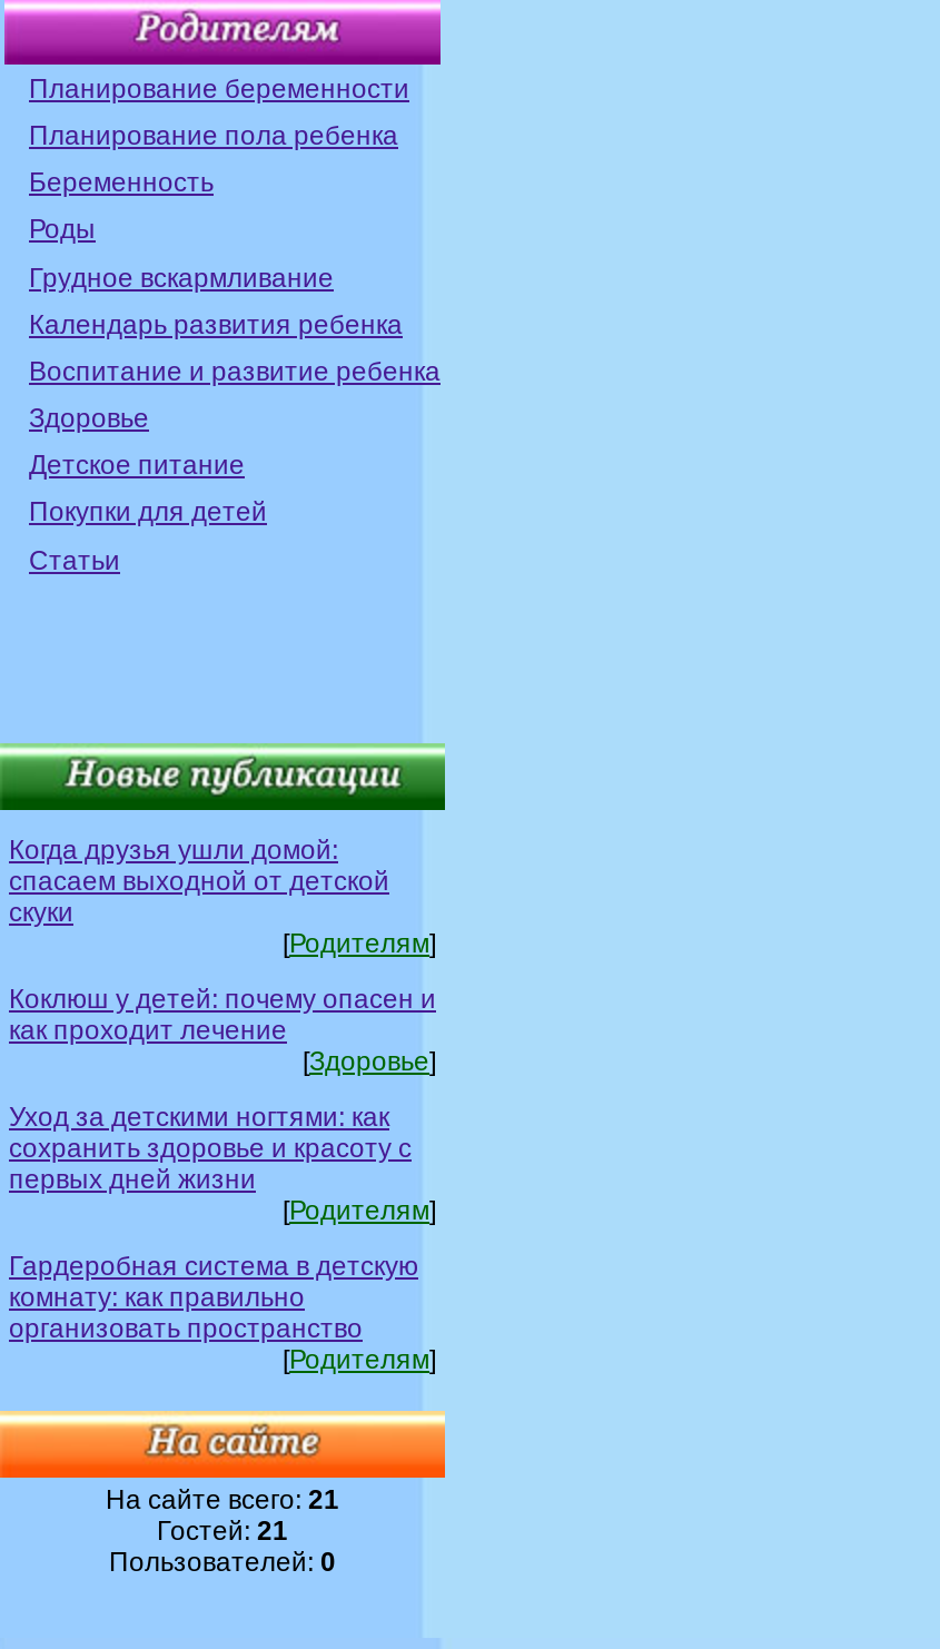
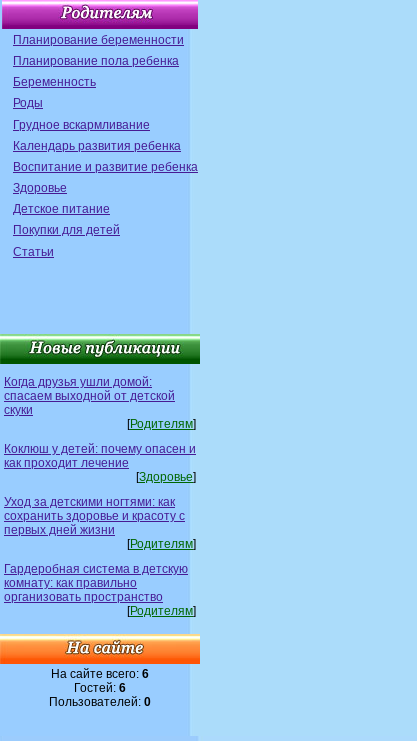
[106,1484,339,1515] На сайте всего: 21 -> [51,667,149,681] На сайте всего: 6
[157,1515,288,1546] Гостей: 21 -> [74,681,126,695] Гостей: 6

